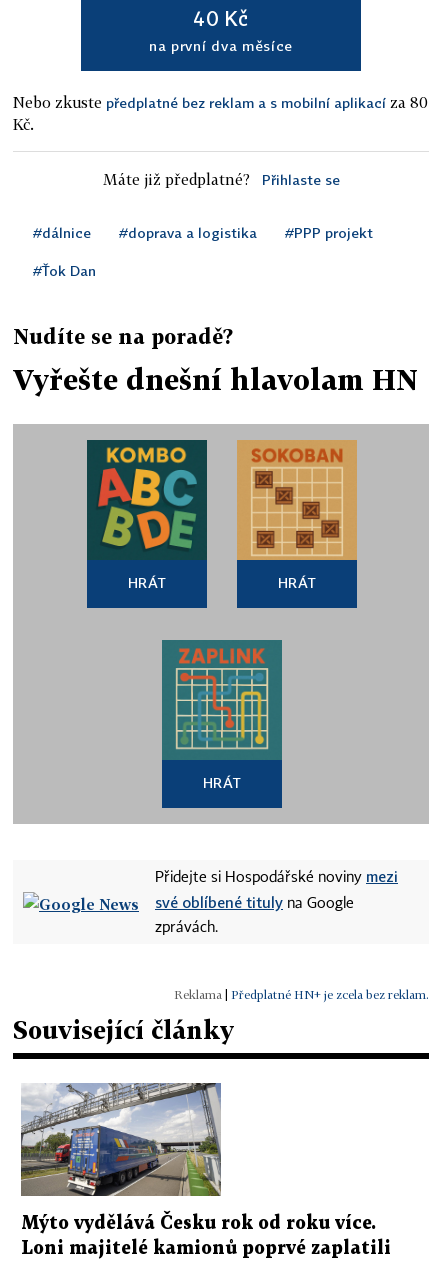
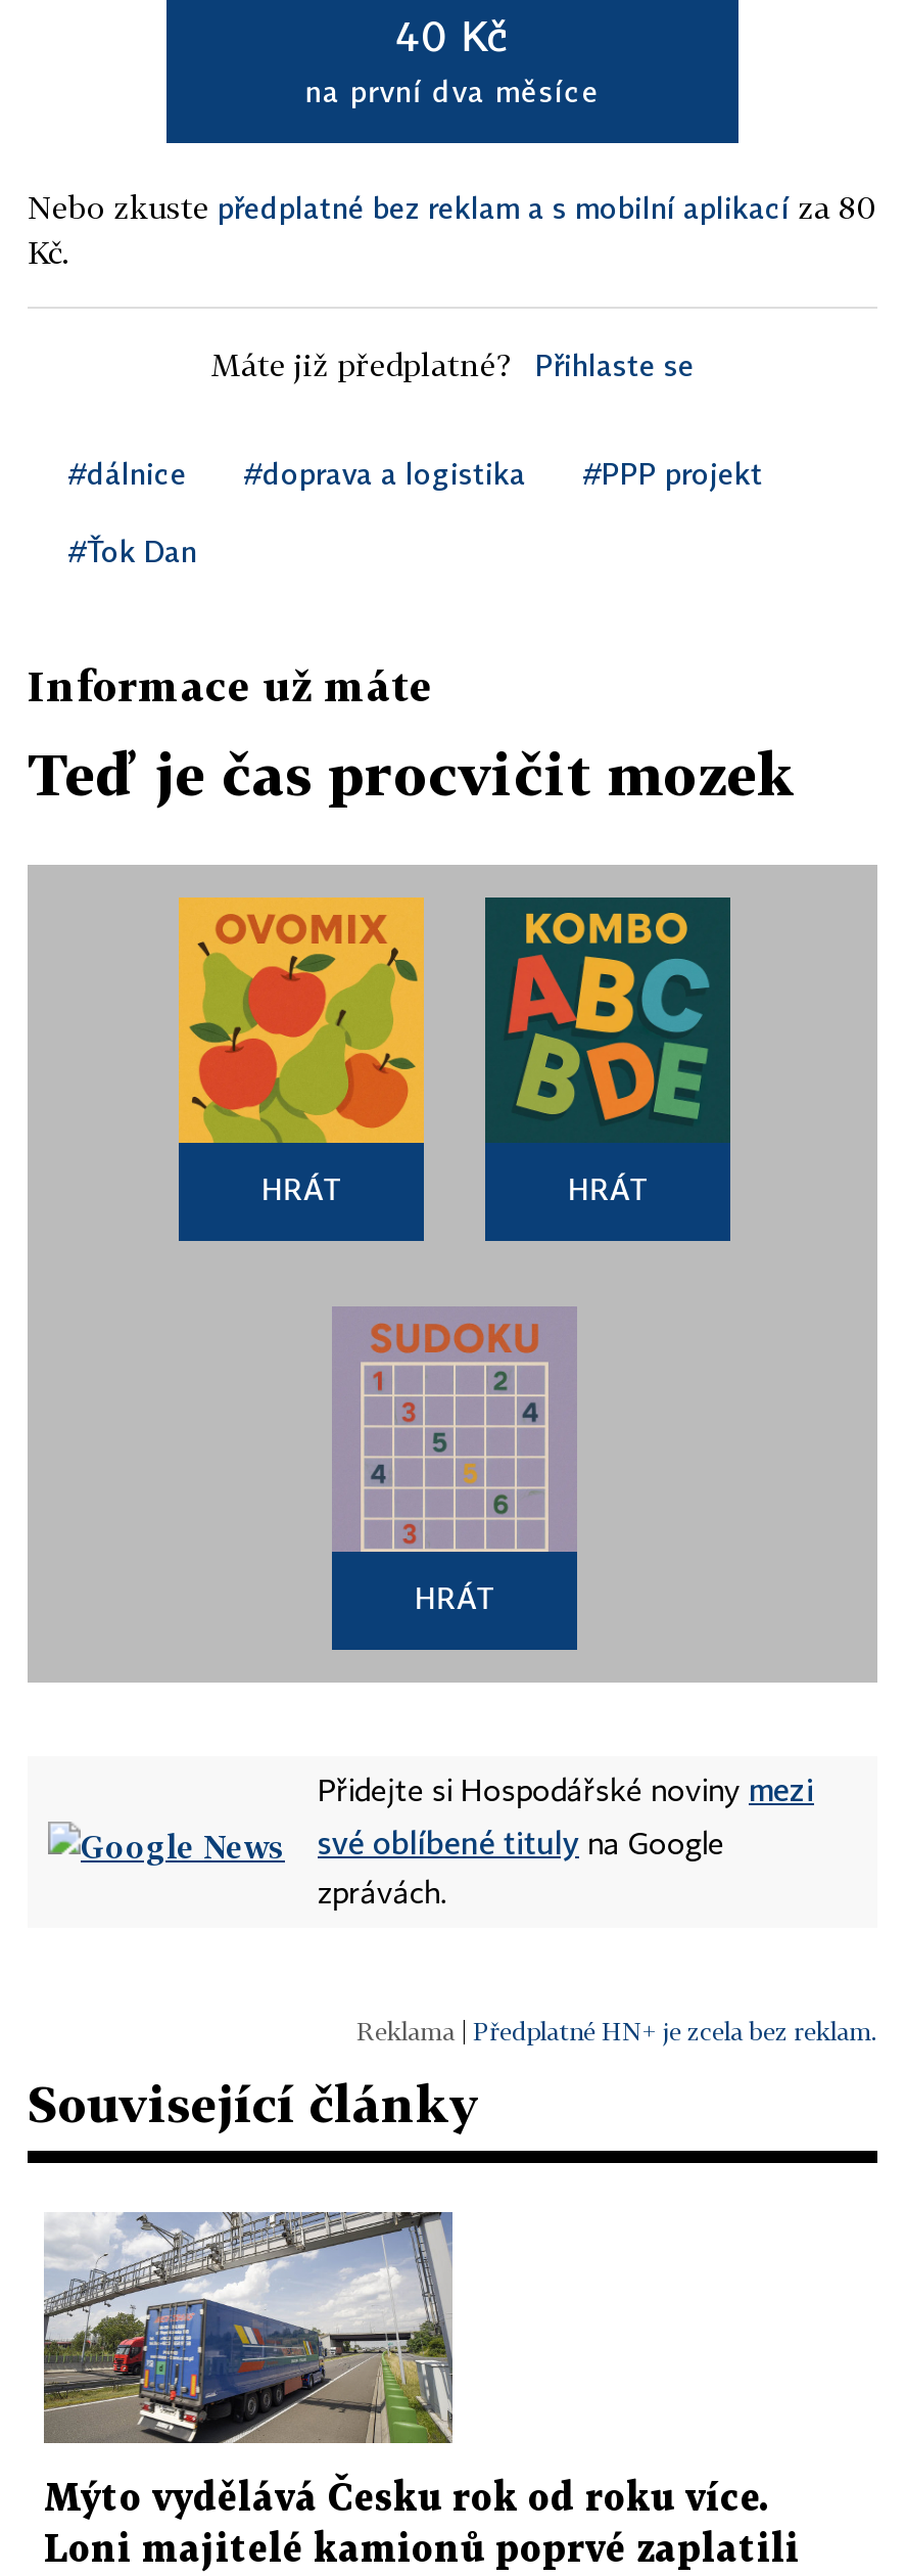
[13,324,233,348] Nudíte se na poradě? -> [28,660,432,709] Informace už máte
[13,363,418,396] Vyřešte dnešní hlavolam HN -> [28,740,796,808] Teď je čas procvičit mozek
[86,439,208,560] [image] -> [177,895,426,1145] [image]
[237,440,357,561] [image] -> [483,895,732,1143] [image]
[162,640,282,760] [image] -> [334,1308,575,1554] [image]

